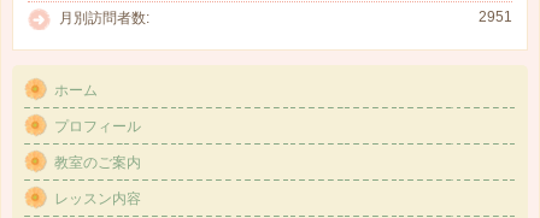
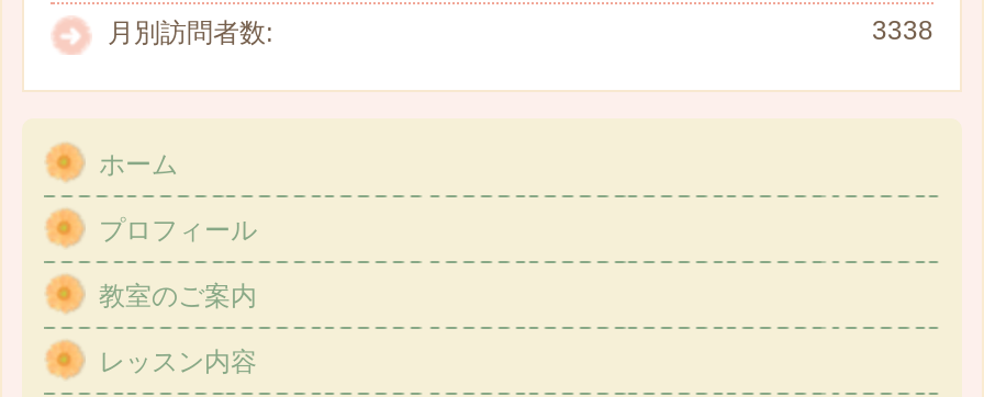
[479,8,512,25] 2951 -> [872,15,933,46] 3338

